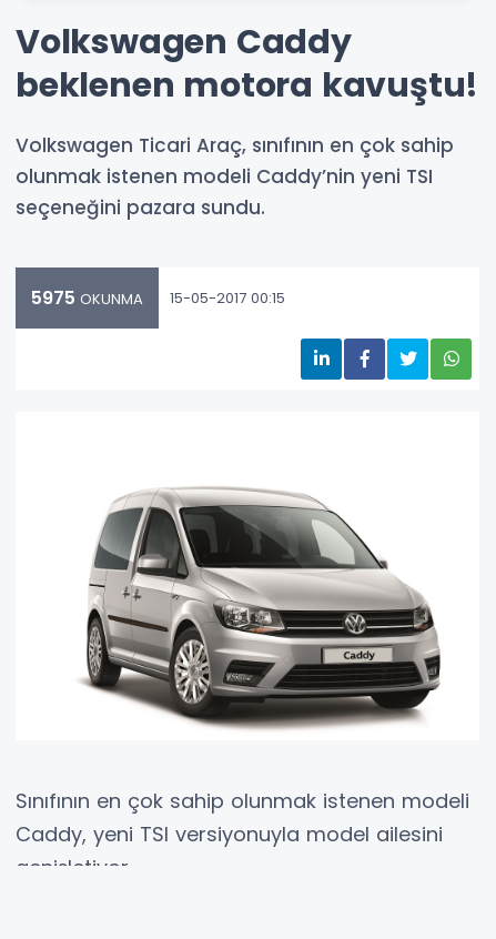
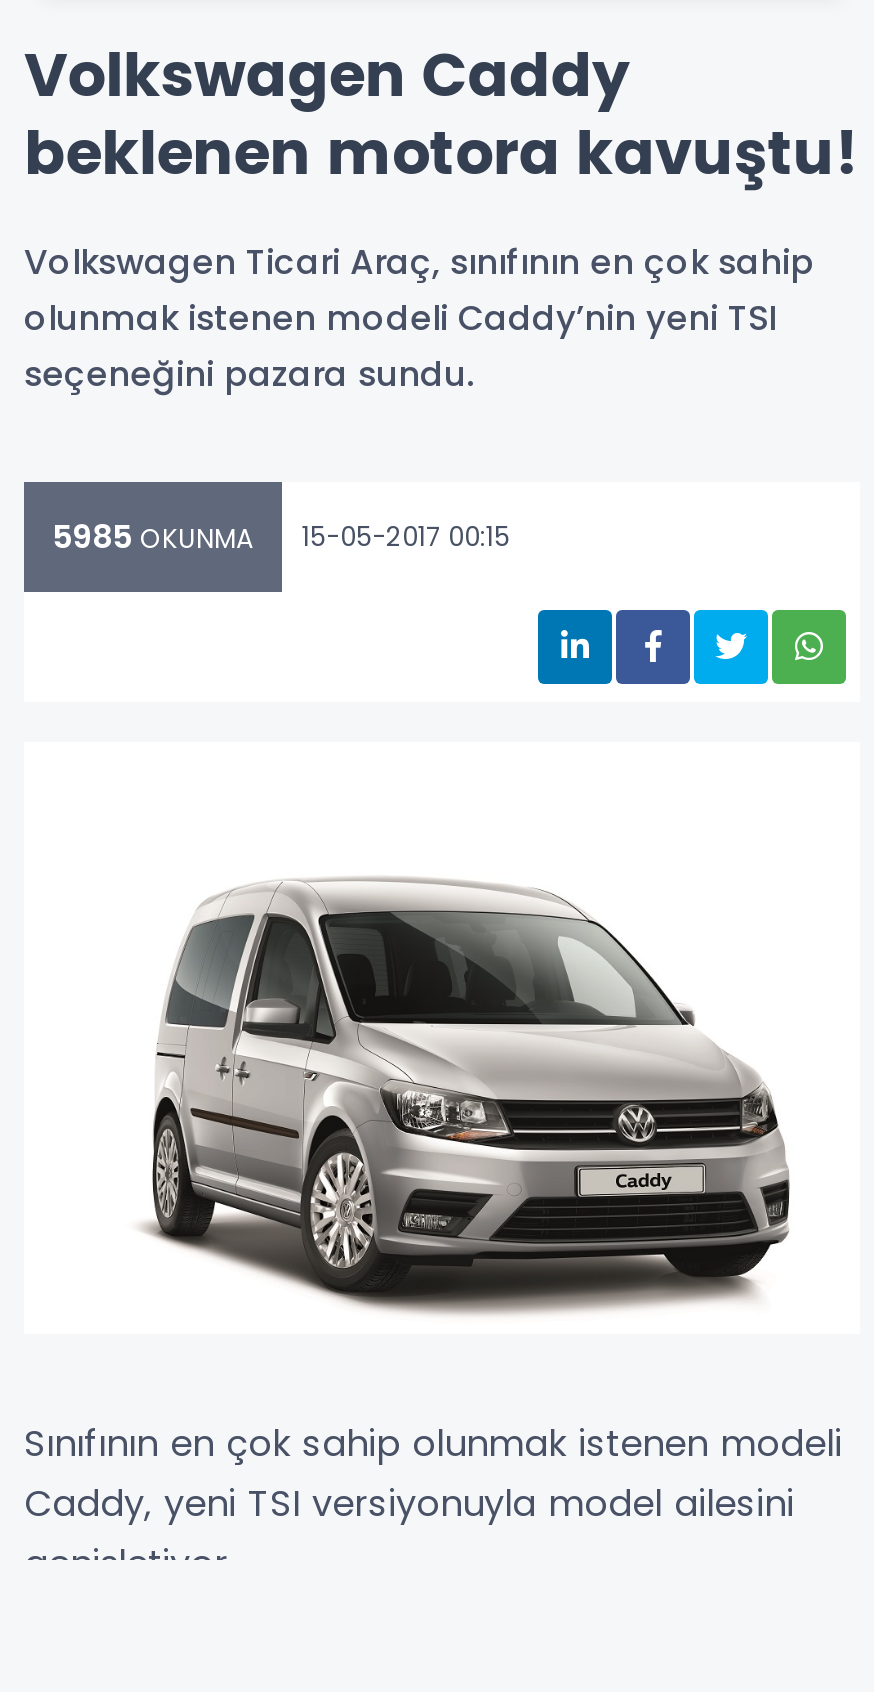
[31,285,285,311] 5975 OKUNMA 15-05-2017 00:15 -> [52,514,510,560] 5985 OKUNMA 15-05-2017 00:15

